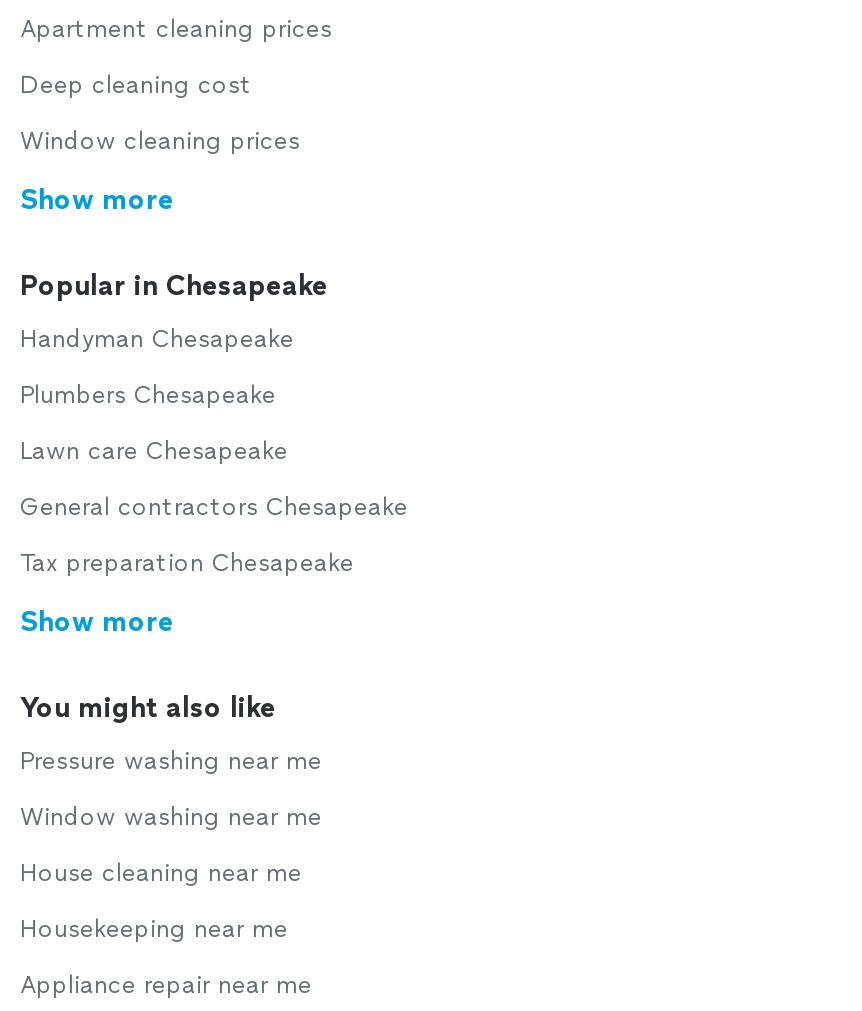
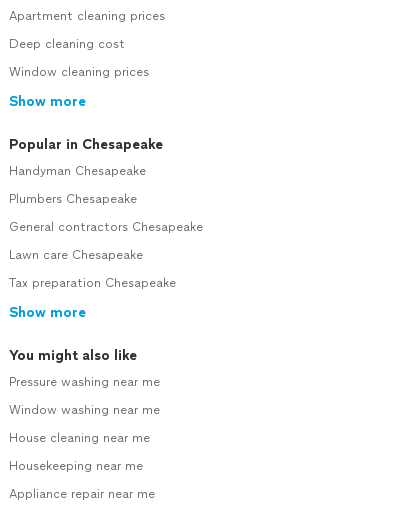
moved [20,437,288,465] -> [9,248,143,262]: Lawn care Chesapeake
moved [20,493,408,521] -> [9,220,203,234]: General contractors Chesapeake

